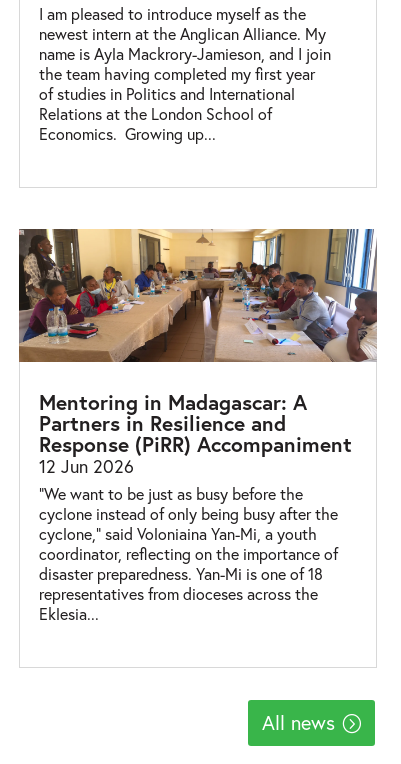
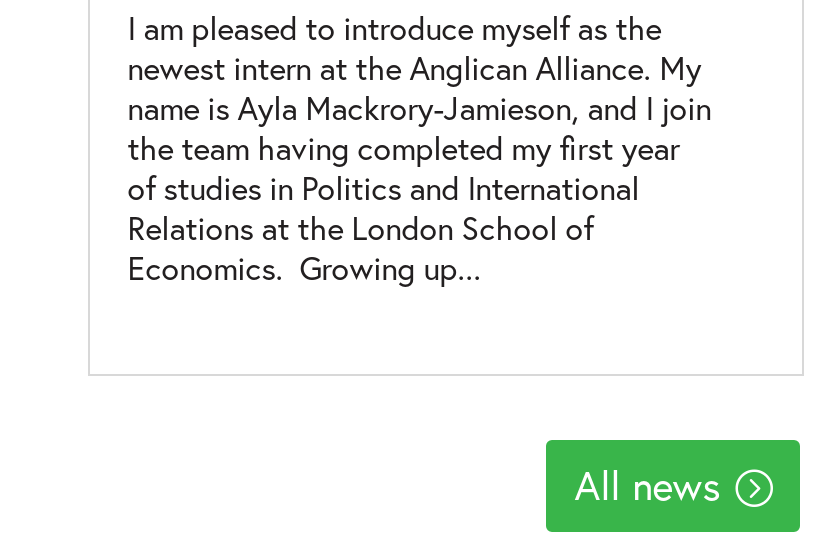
[18,228,378,624] [image] | Mentoring in Madagascar: A | Partners in Resilience and | Response (PiRR) Accompaniment | 12 Jun 2026 | "We want to be just as busy before the | cyclone instead of only being busy after the | cyclone," said Voloniaina Yan-Mi, a youth | coordinator, reflecting on the importance of | disaster preparedness. Yan-Mi is one of 18 | representatives from dioceses across the | Eklesia... -> none

